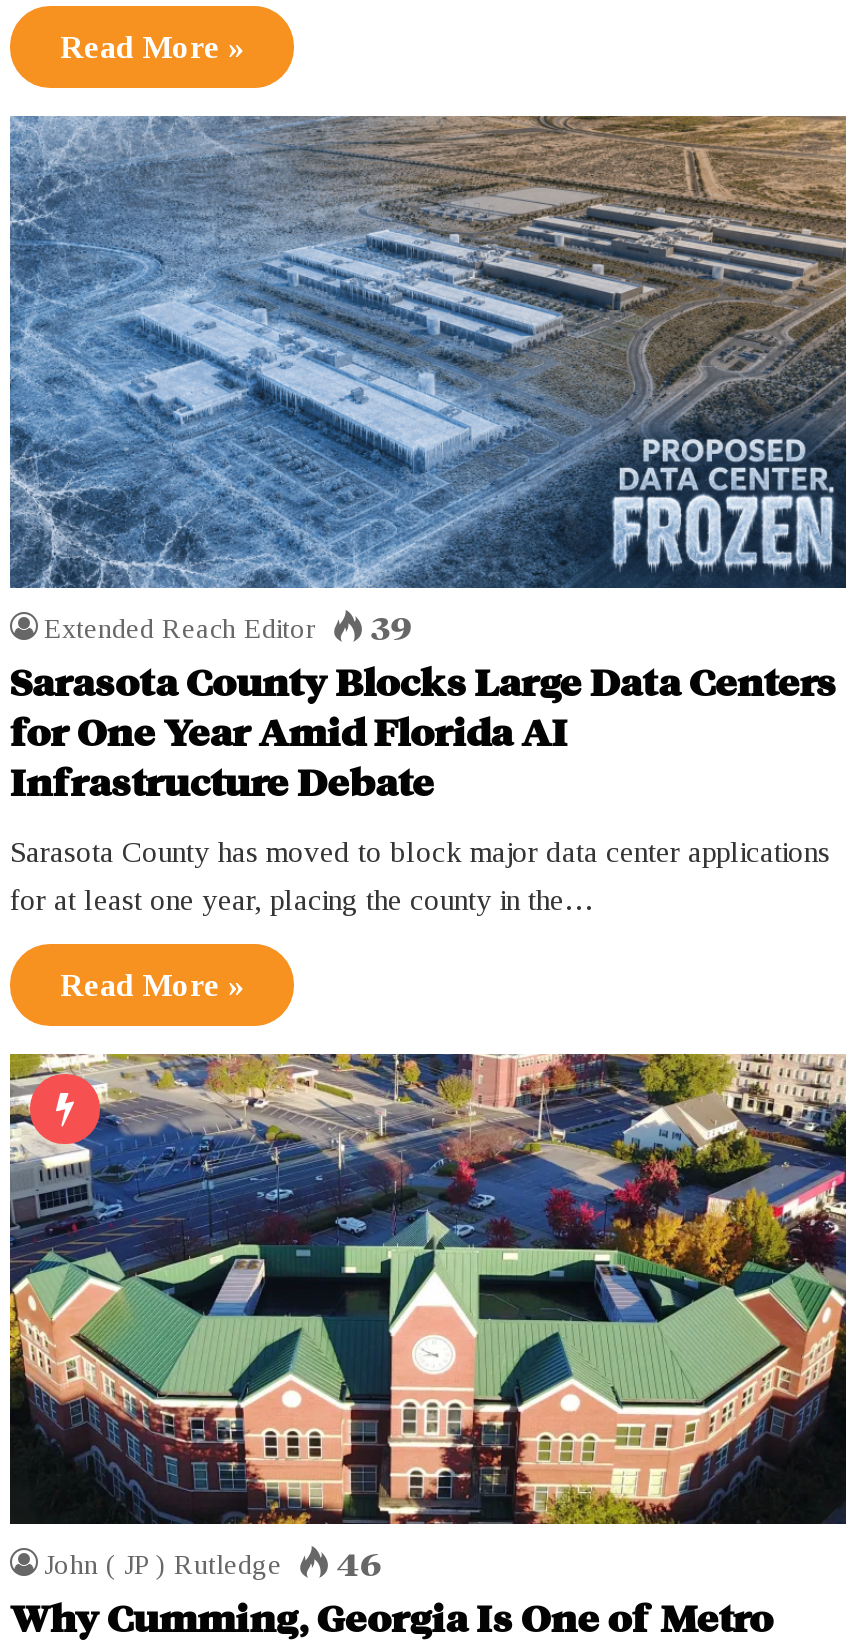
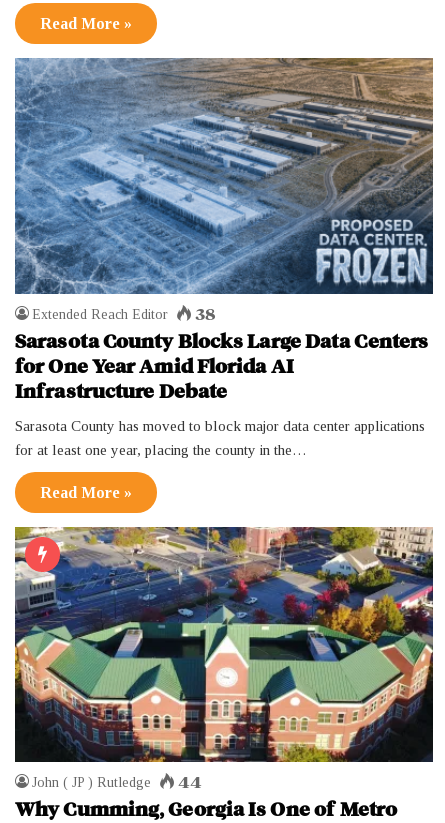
[44,607,412,647] Extended Reach Editor 39 -> [32,304,216,324] Extended Reach Editor 38
[44,1545,382,1585] John ( JP ) Rutledge 46 -> [32,772,202,792] John ( JP ) Rutledge 44

